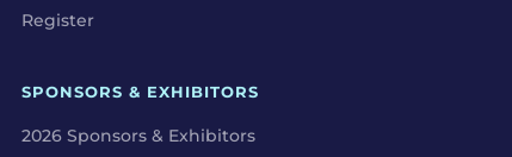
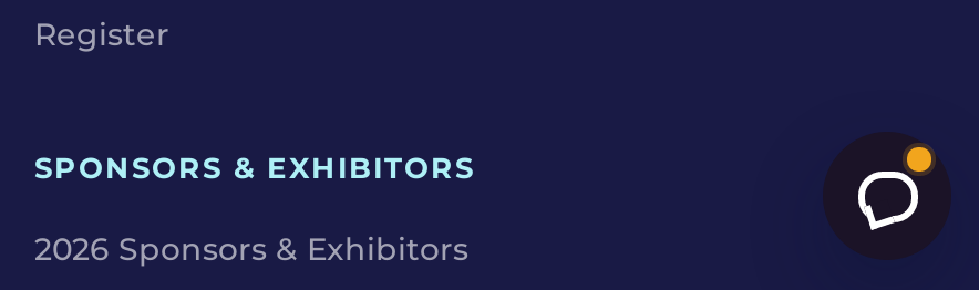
none -> [823,132,951,260] [image]

